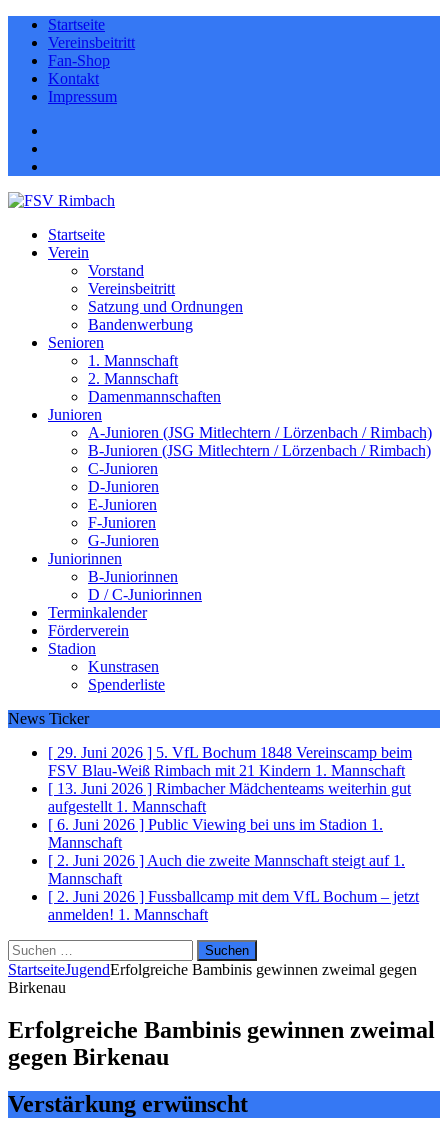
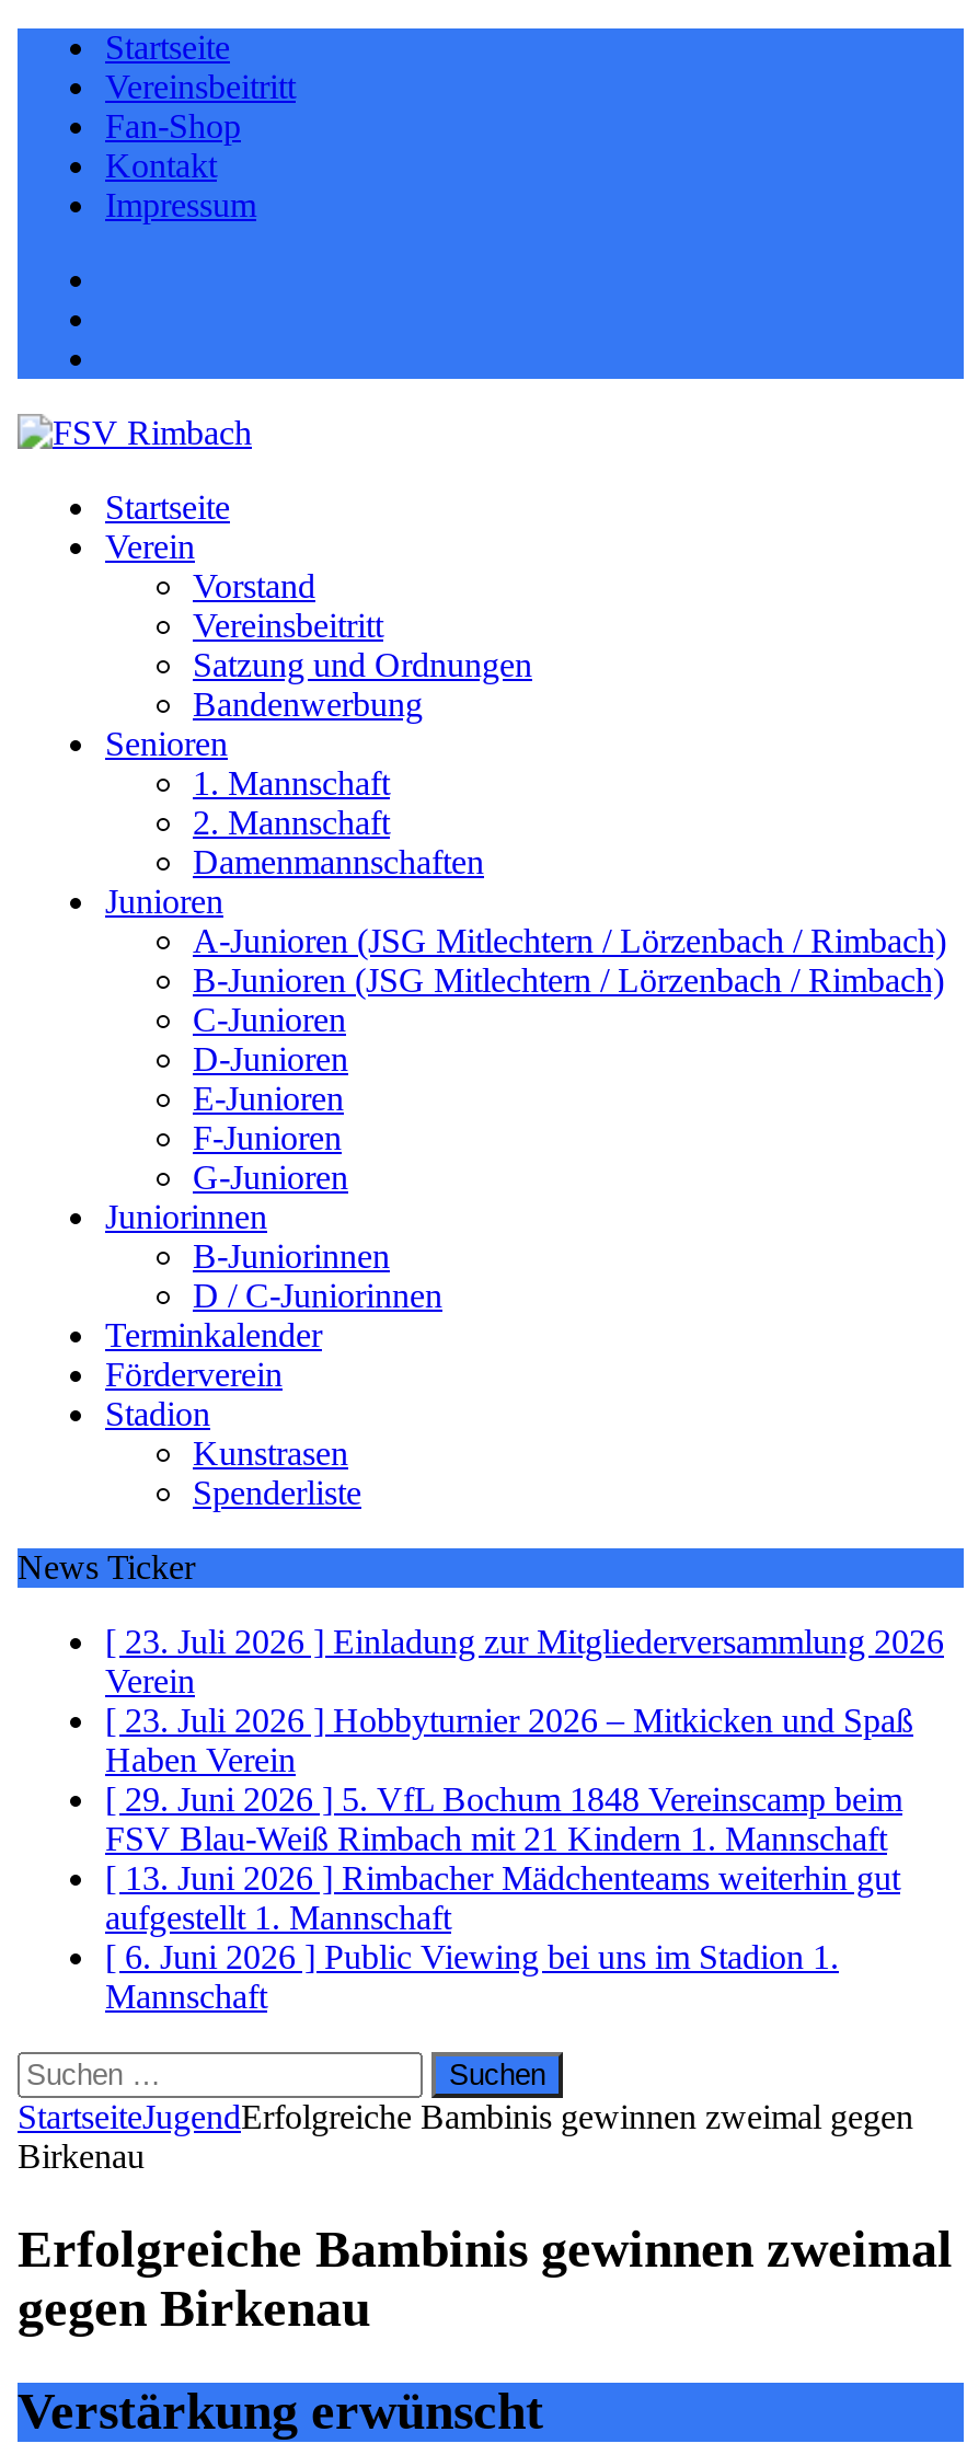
none -> [105,1623,944,1778] [ 23. Juli 2026 ] Einladung zur Mitgliederversammlung 2026 | Verein | [ 23. Juli 2026 ] Hobbyturnier 2026 – Mitkicken und Spaß | Haben Verein
moved [48,744,412,851] -> [105,1780,902,2015]: [ 29. Juni 2026 ] 5. VfL Bochum 1848 Vereinscamp beim | FSV Blau-Weiß Rimbach mit 21 Kindern 1. Mannschaft | [ 13. Juni 2026 ] Rimbacher Mädchenteams weiterhin gut | aufgestellt 1. Mannschaft | [ 6. Juni 2026 ] Public Viewing bei uns im Stadion 1. | Mannschaft
[48,852,419,923] [ 2. Juni 2026 ] Auch die zweite Mannschaft steigt auf 1. | Mannschaft | [ 2. Juni 2026 ] Fussballcamp mit dem VfL Bochum – jetzt | anmelden! 1. Mannschaft -> none

